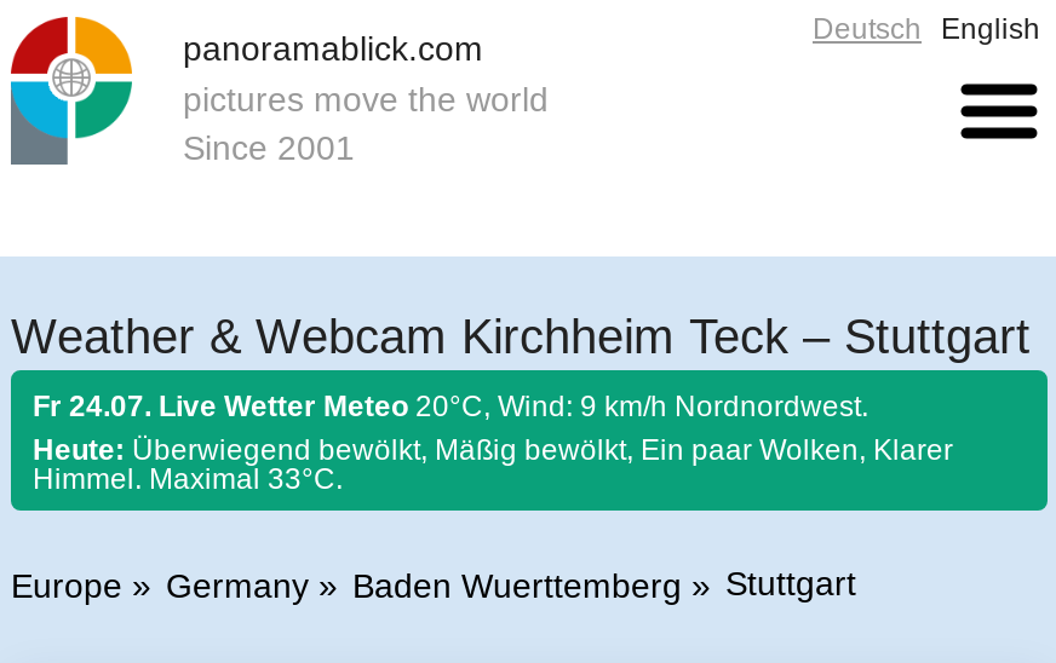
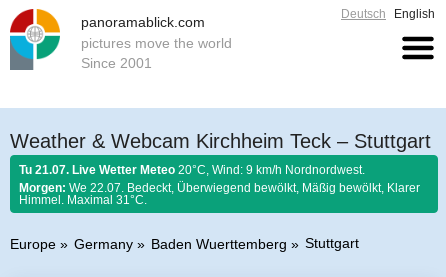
[33,390,868,423] Fr 24.07. Live Wetter Meteo 20°C, Wind: 9 km/h Nordnordwest. -> [19,163,365,177] Tu 21.07. Live Wetter Meteo 20°C, Wind: 9 km/h Nordnordwest.
[33,433,953,467] Heute: Überwiegend bewölkt, Mäßig bewölkt, Ein paar Wolken, Klarer -> [19,181,420,195] Morgen: We 22.07. Bedeckt, Überwiegend bewölkt, Mäßig bewölkt, Klarer
[33,462,343,496] Himmel. Maximal 33°C. -> [19,193,147,207] Himmel. Maximal 31°C.

